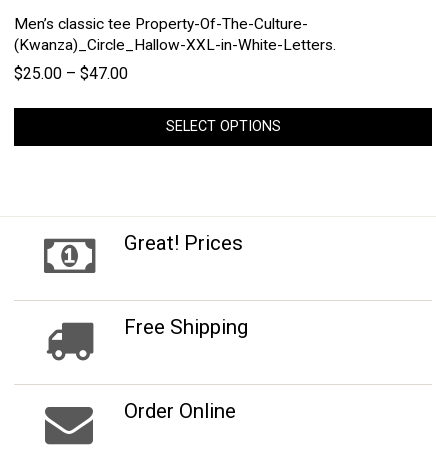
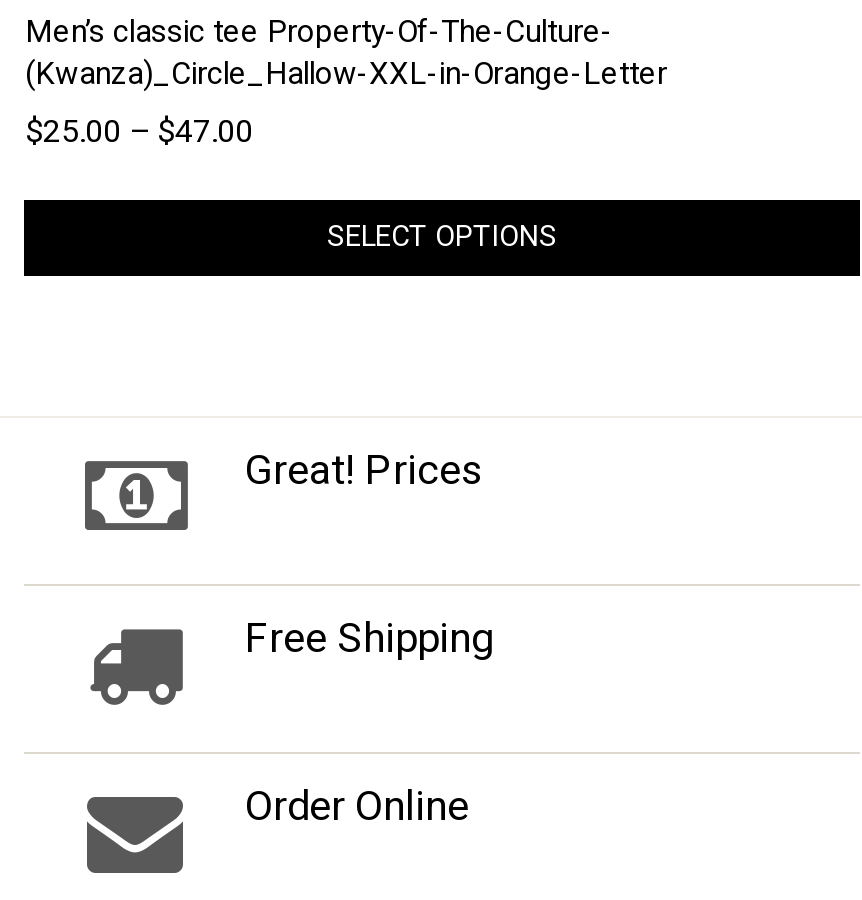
[14,36,336,54] (Kwanza)_Circle_Hallow-XXL-in-White-Letters. -> [25,55,667,91] (Kwanza)_Circle_Hallow-XXL-in-Orange-Letter

